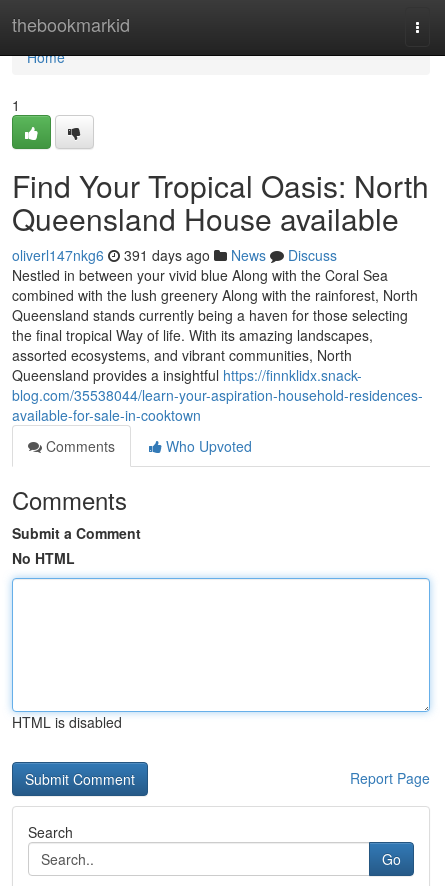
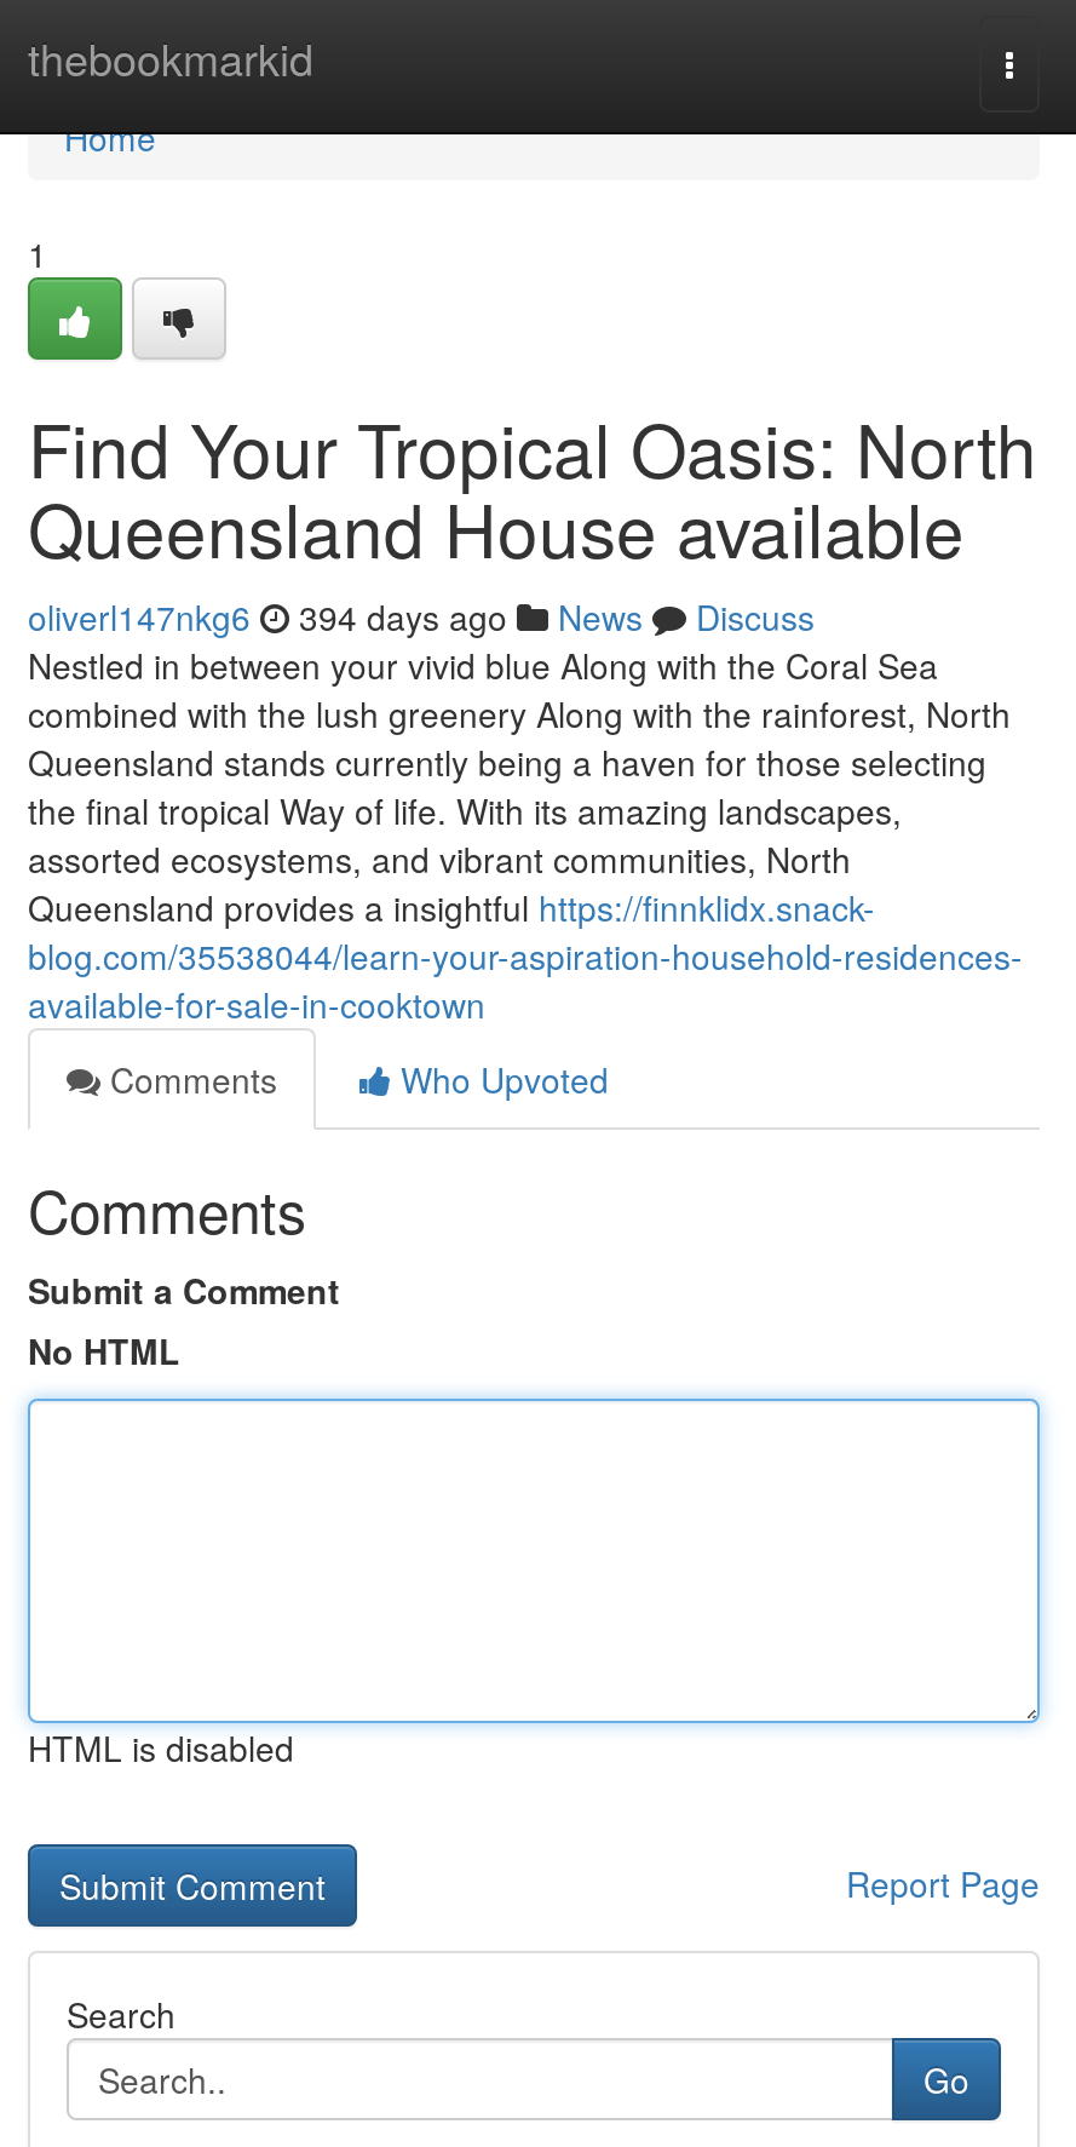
[12,245,337,265] oliverl147nkg6 391 days ago News Discuss -> [28,592,815,641] oliverl147nkg6 394 days ago News Discuss

